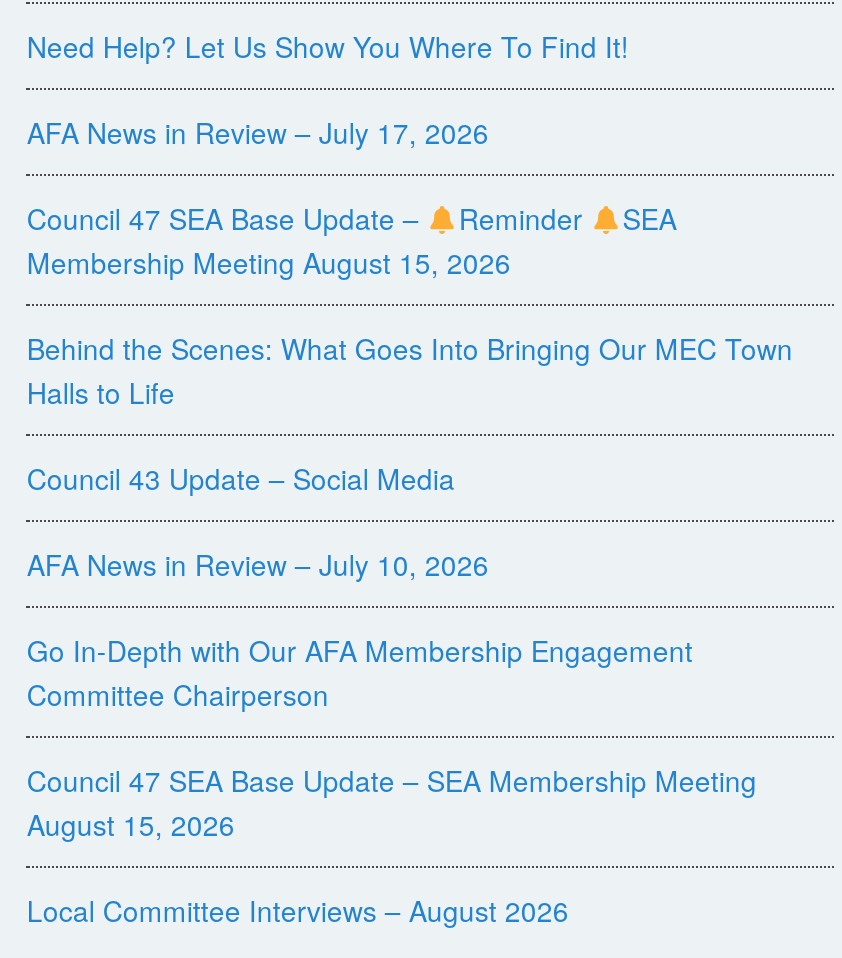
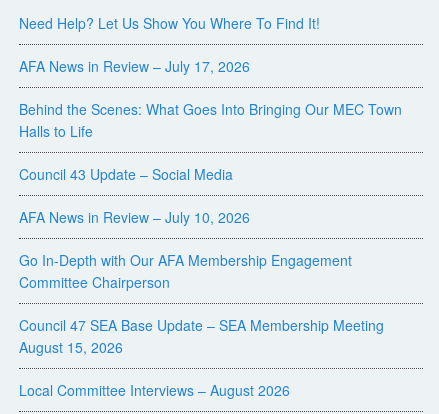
[27,199,677,283] Council 47 SEA Base Update – | Reminder | SEA | Membership Meeting August 15, 2026 -> none

